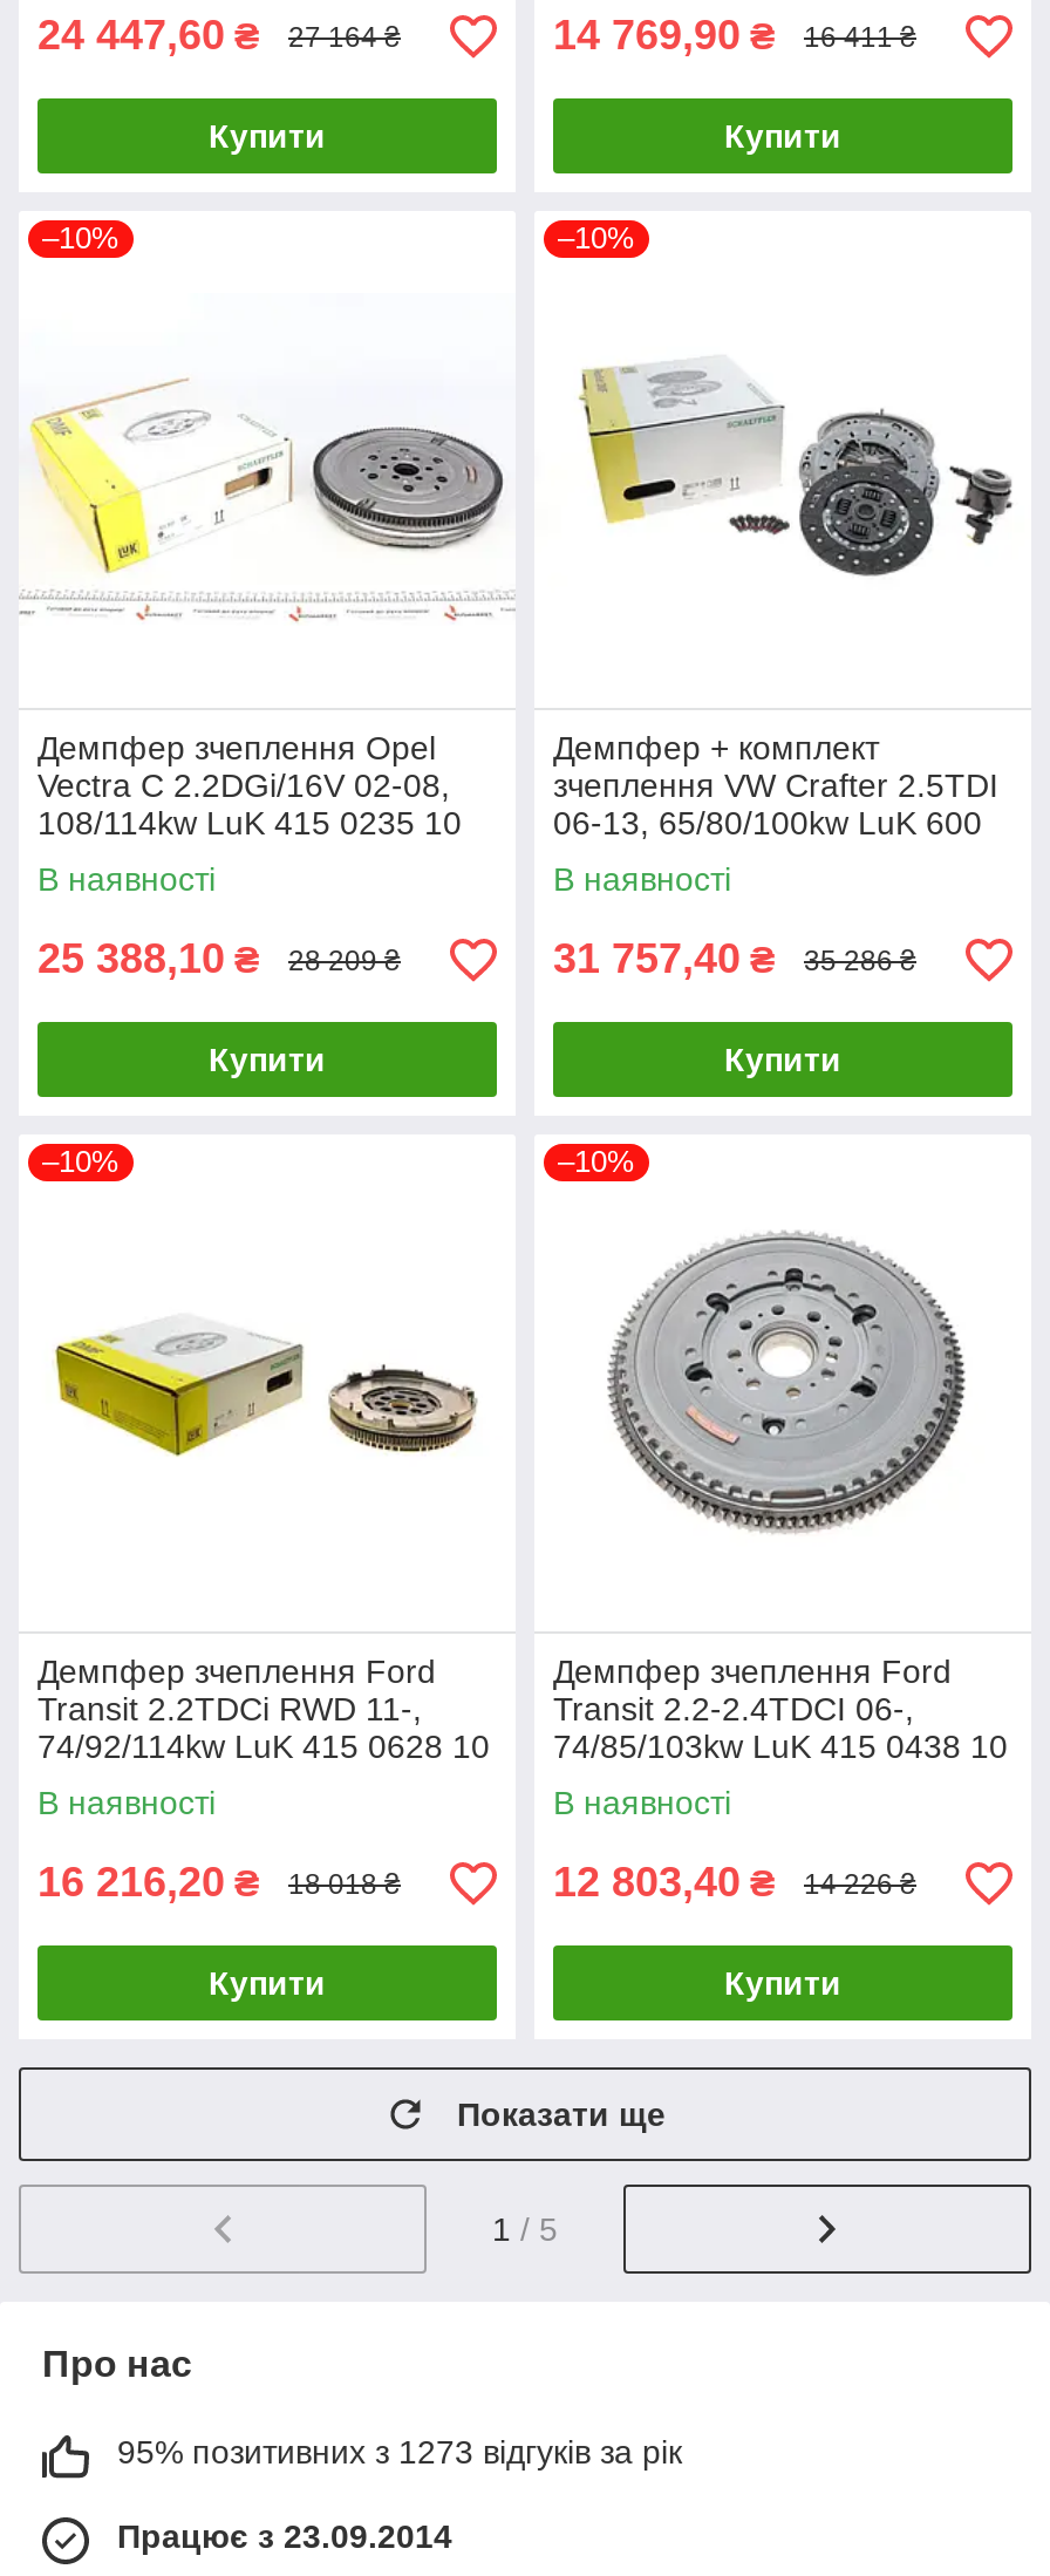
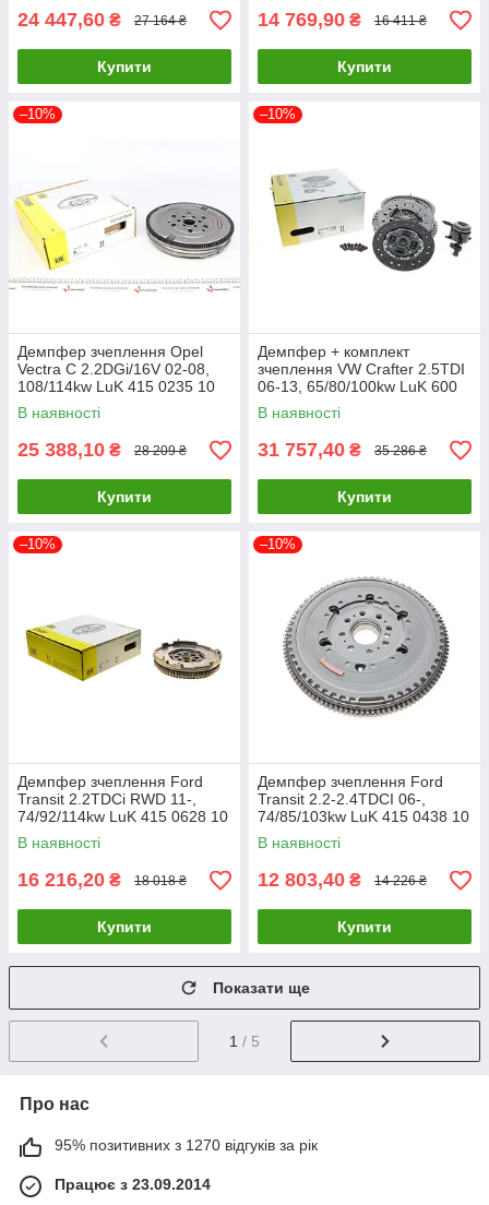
[117,2433,682,2471] 95% позитивних з 1273 відгуків за рік -> [55,1136,318,1154] 95% позитивних з 1270 відгуків за рік

